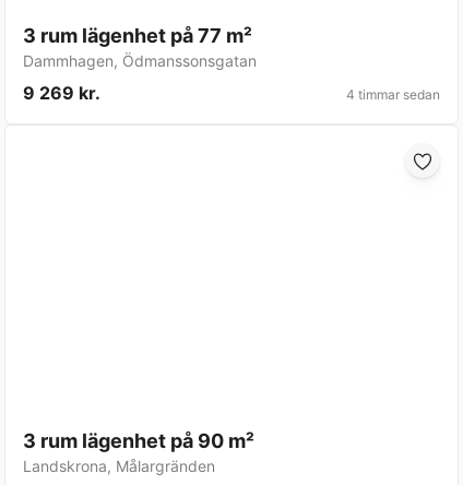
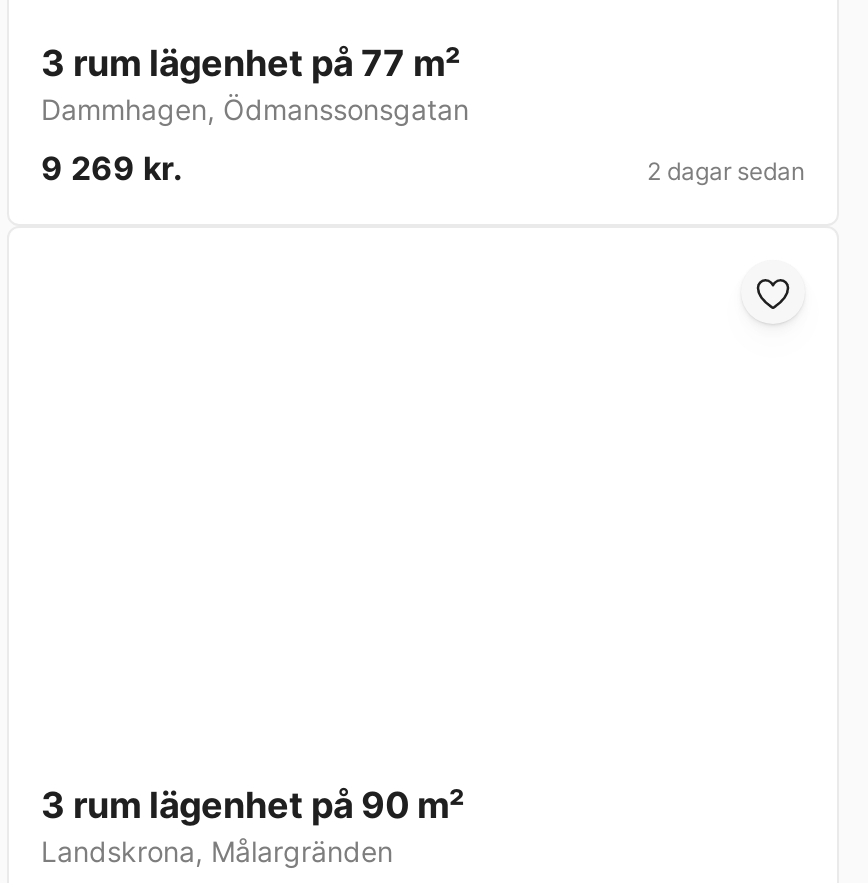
[346,87,440,103] 4 timmar sedan -> [647,157,805,187] 2 dagar sedan

